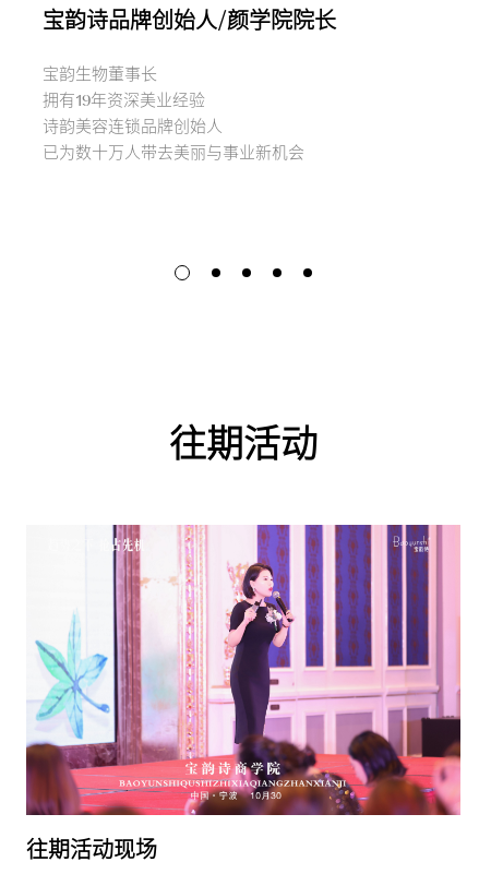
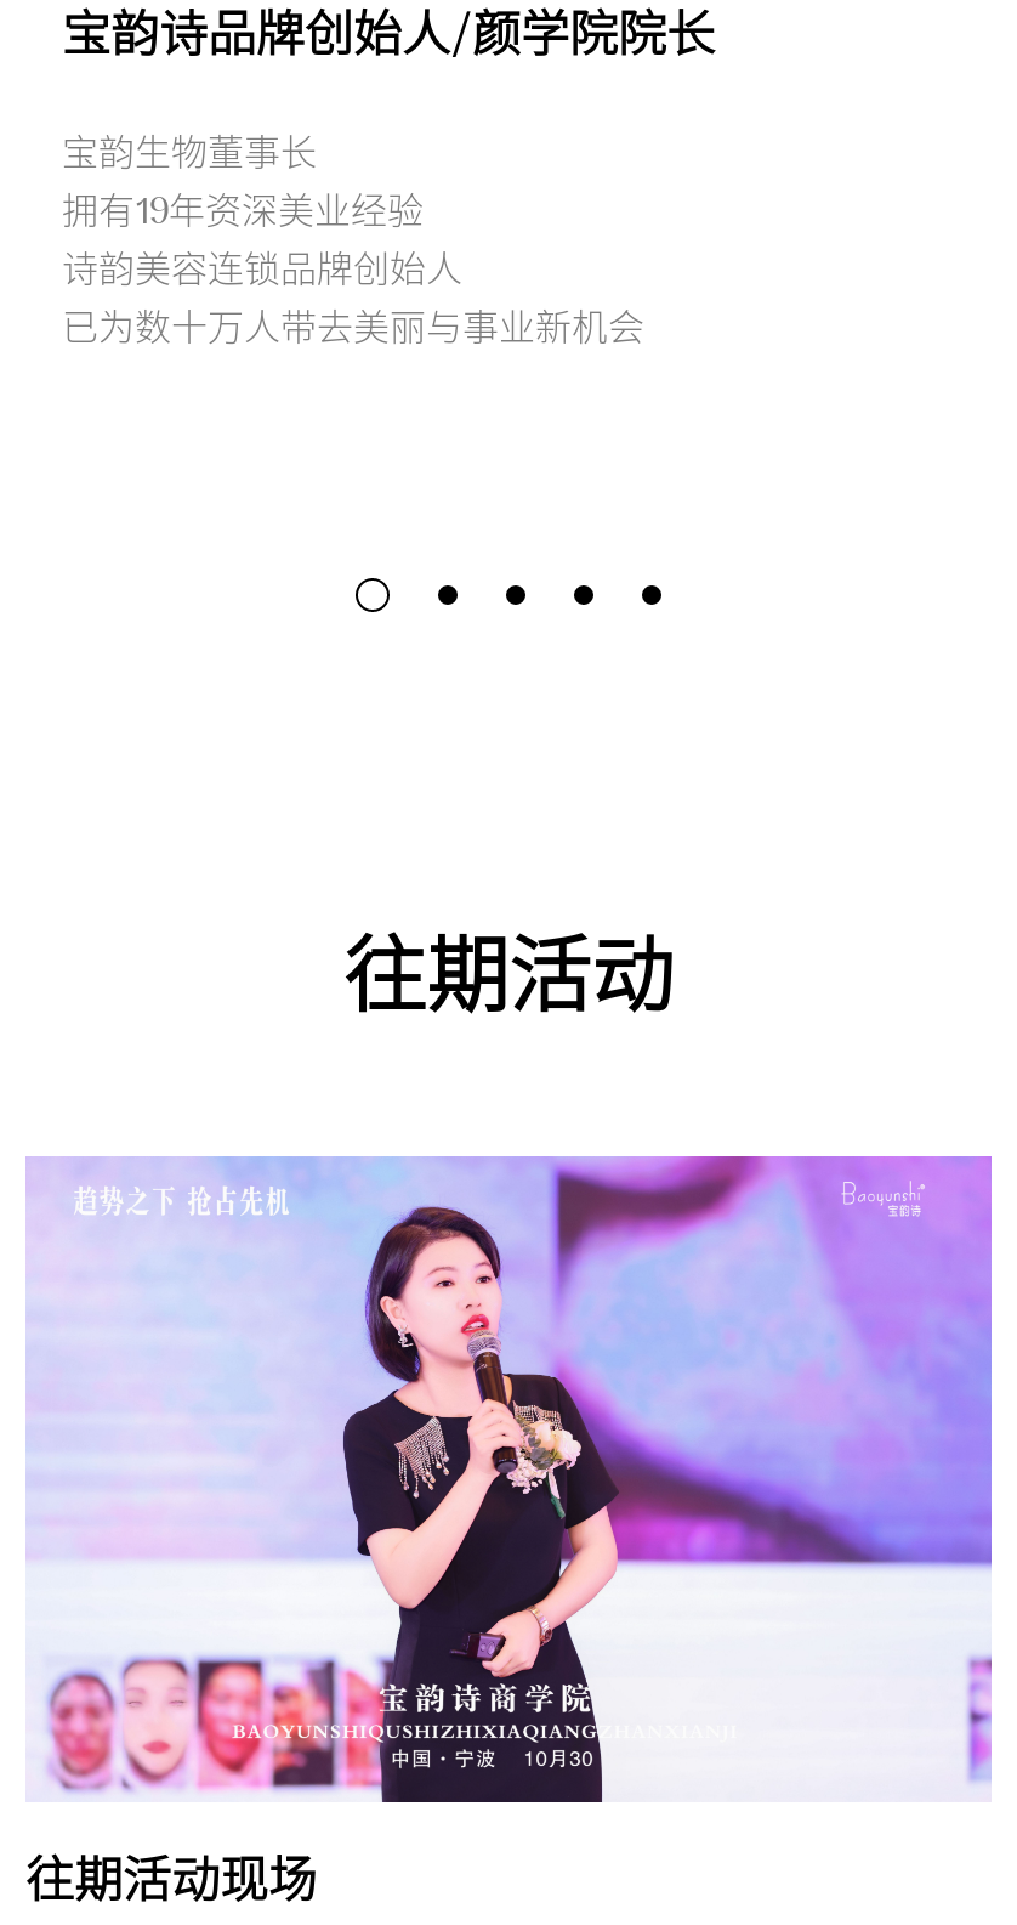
[25,524,462,816] [image] -> [25,1154,994,1805] [image]

